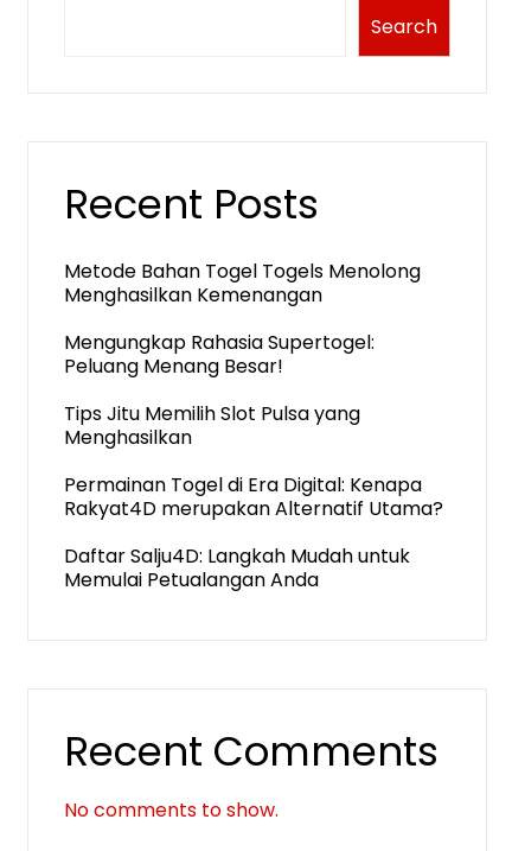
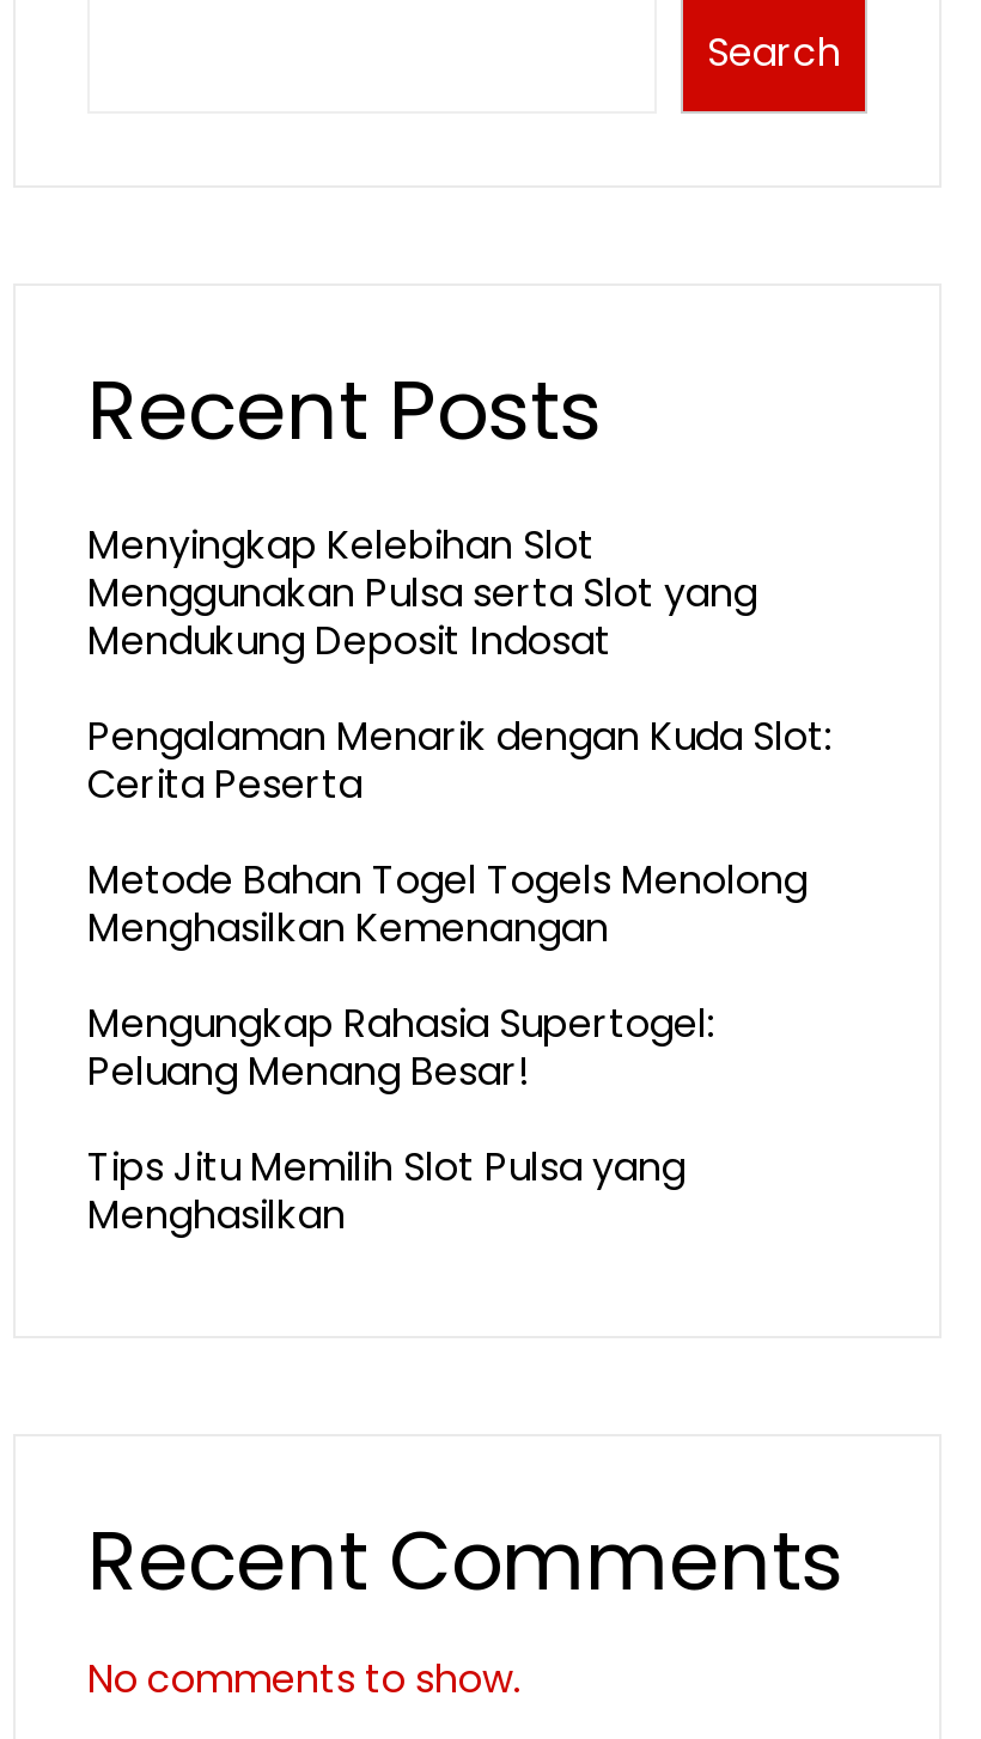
none -> [87,518,831,812] Menyingkap Kelebihan Slot | Menggunakan Pulsa serta Slot yang | Mendukung Deposit Indosat | Pengalaman Menarik dengan Kuda Slot: | Cerita Peserta
moved [64,258,421,451] -> [87,853,808,1243]: Metode Bahan Togel Togels Menolong | Menghasilkan Kemenangan | Mengungkap Rahasia Supertogel: | Peluang Menang Besar! | Tips Jitu Memilih Slot Pulsa yang | Menghasilkan
[64,471,443,593] Permainan Togel di Era Digital: Kenapa | Rakyat4D merupakan Alternatif Utama? | Daftar Salju4D: Langkah Mudah untuk | Memulai Petualangan Anda -> none

